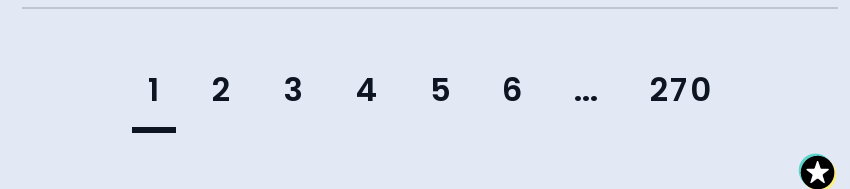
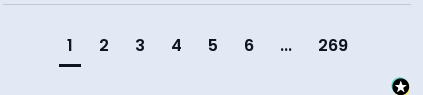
[650,67,712,113] 270 -> [317,34,347,57] 269

